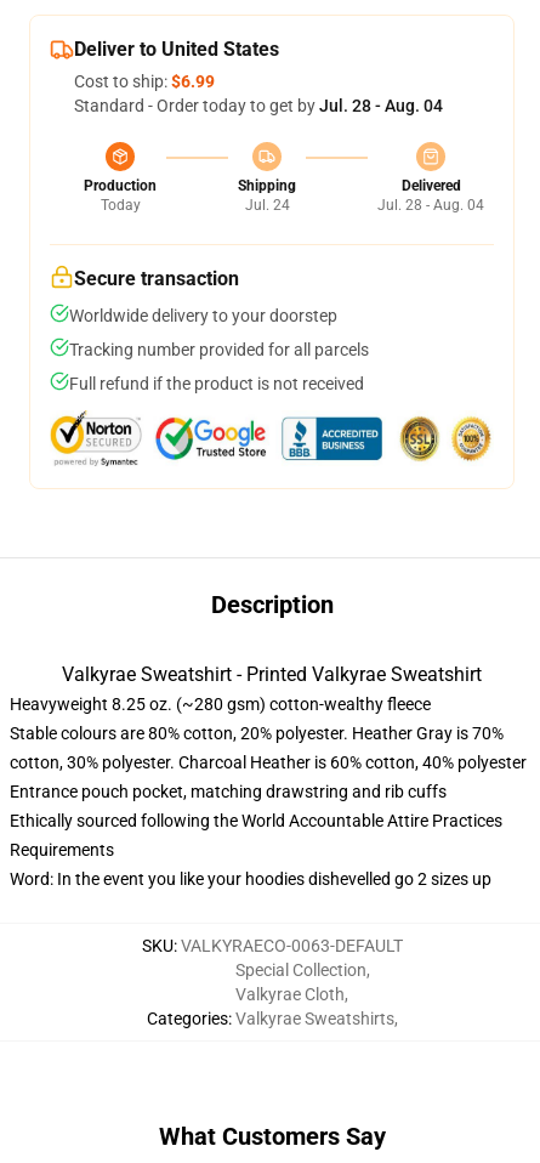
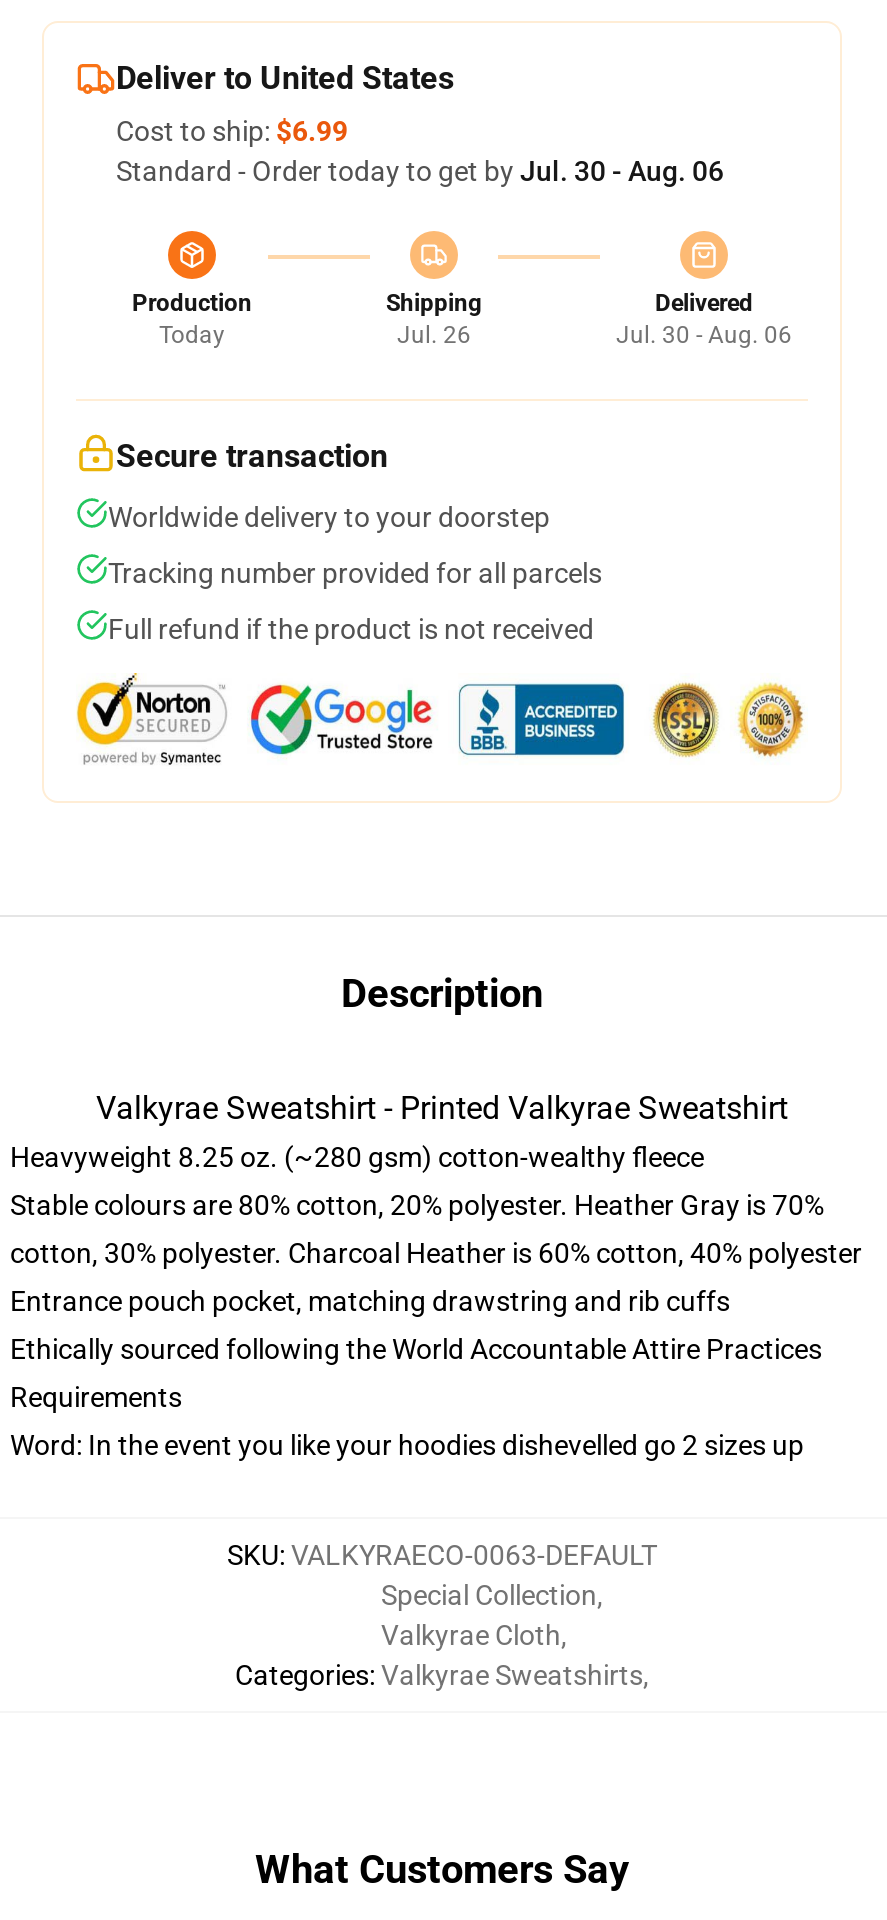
[74,96,443,115] Standard - Order today to get by Jul. 28 - Aug. 04 -> [116,155,724,187] Standard - Order today to get by Jul. 30 - Aug. 06
[245,197,289,214] Jul. 24 -> [397,321,471,349] Jul. 26
[377,197,484,214] Jul. 28 - Aug. 04 -> [616,321,792,349] Jul. 30 - Aug. 06

